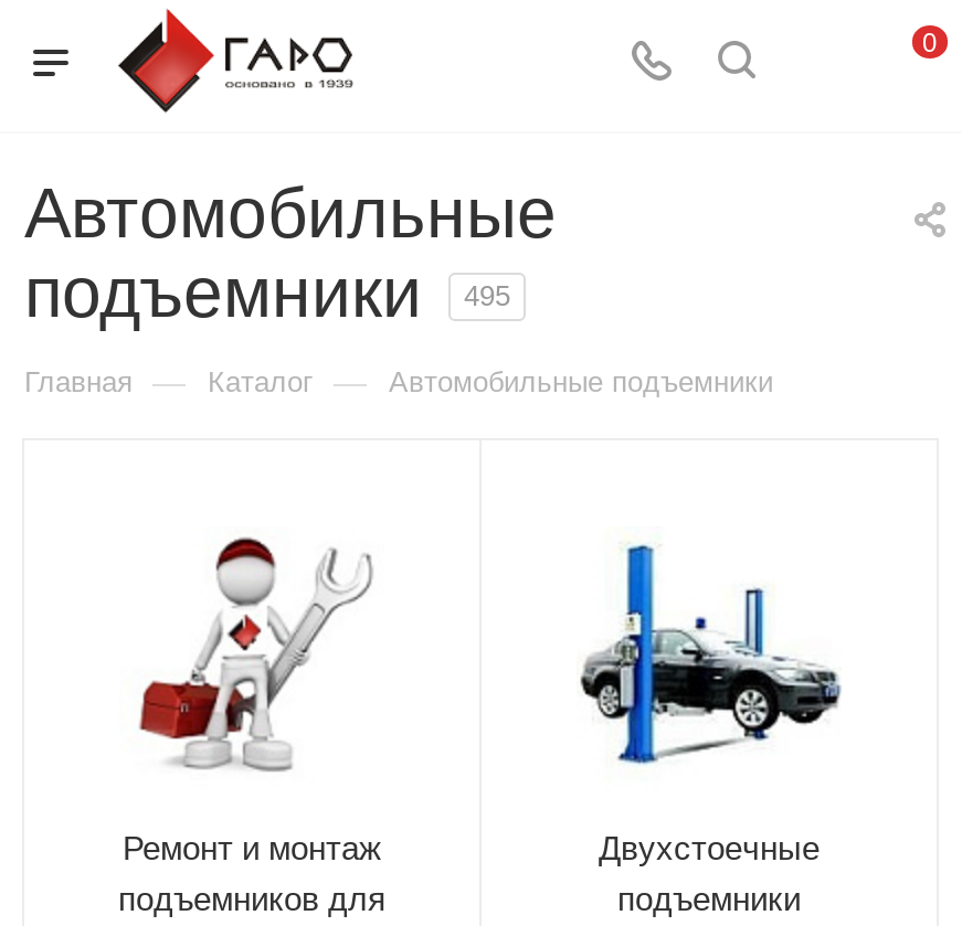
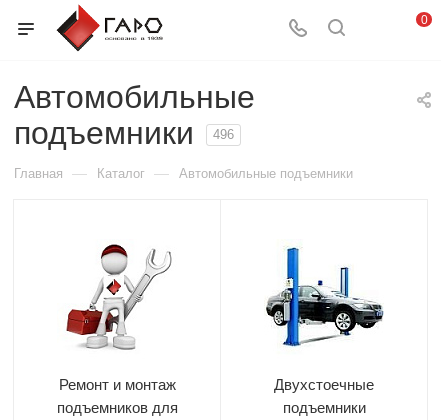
[24,253,510,332] подъемники 495 -> [14,115,234,151] подъемники 496

